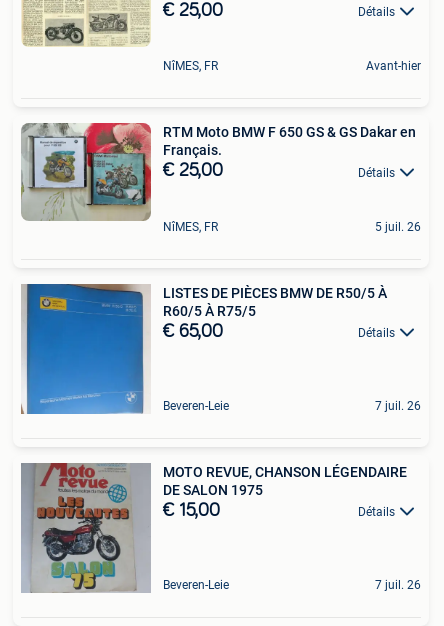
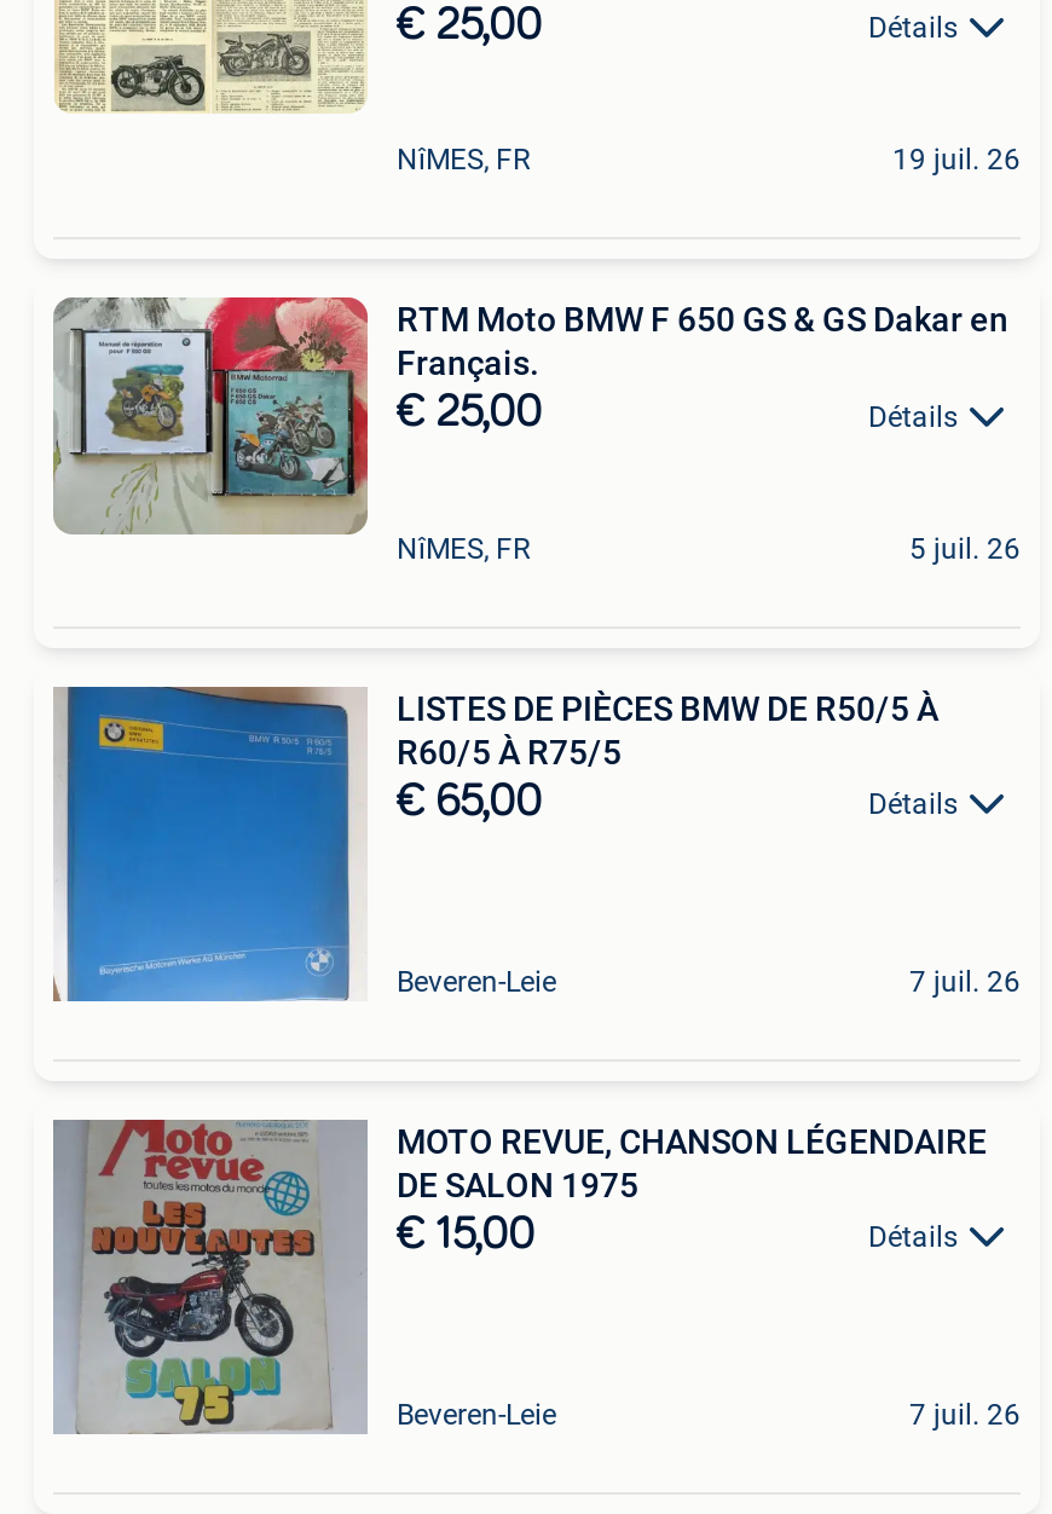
[366,59,421,73] Avant-hier -> [892,143,1021,177] 19 juil. 26

